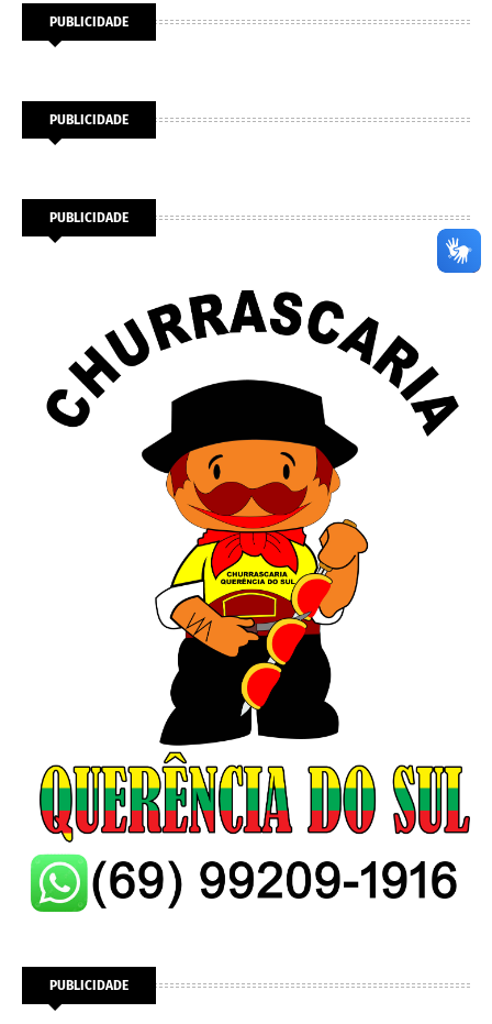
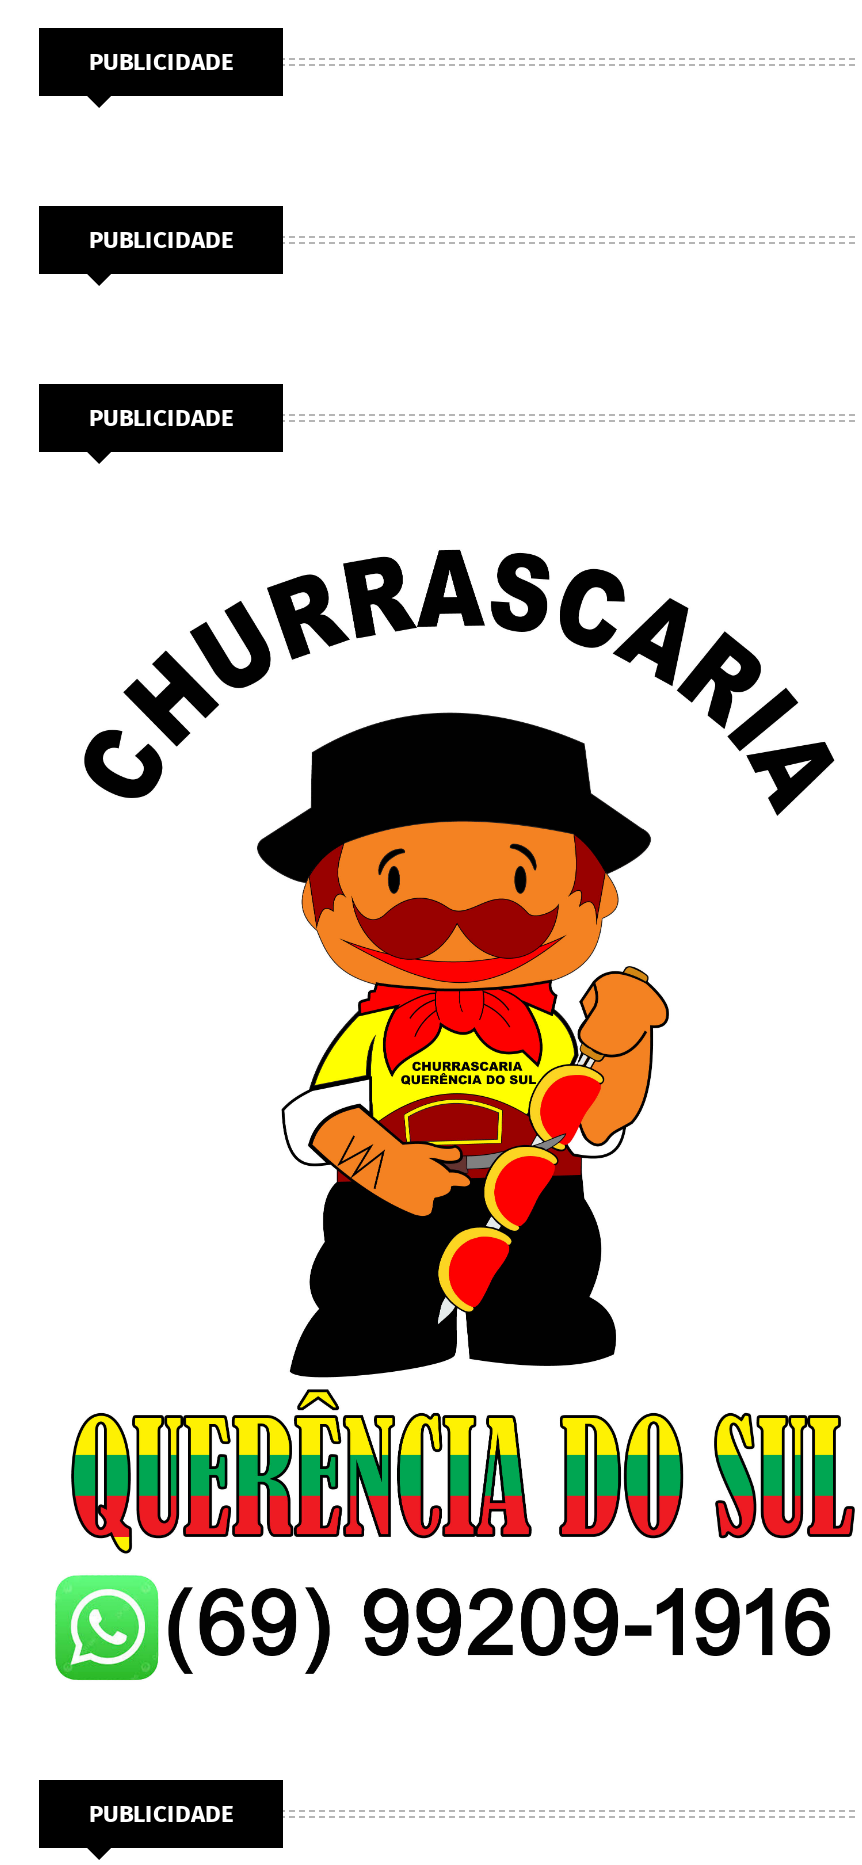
[436,228,482,274] [image] -> none

